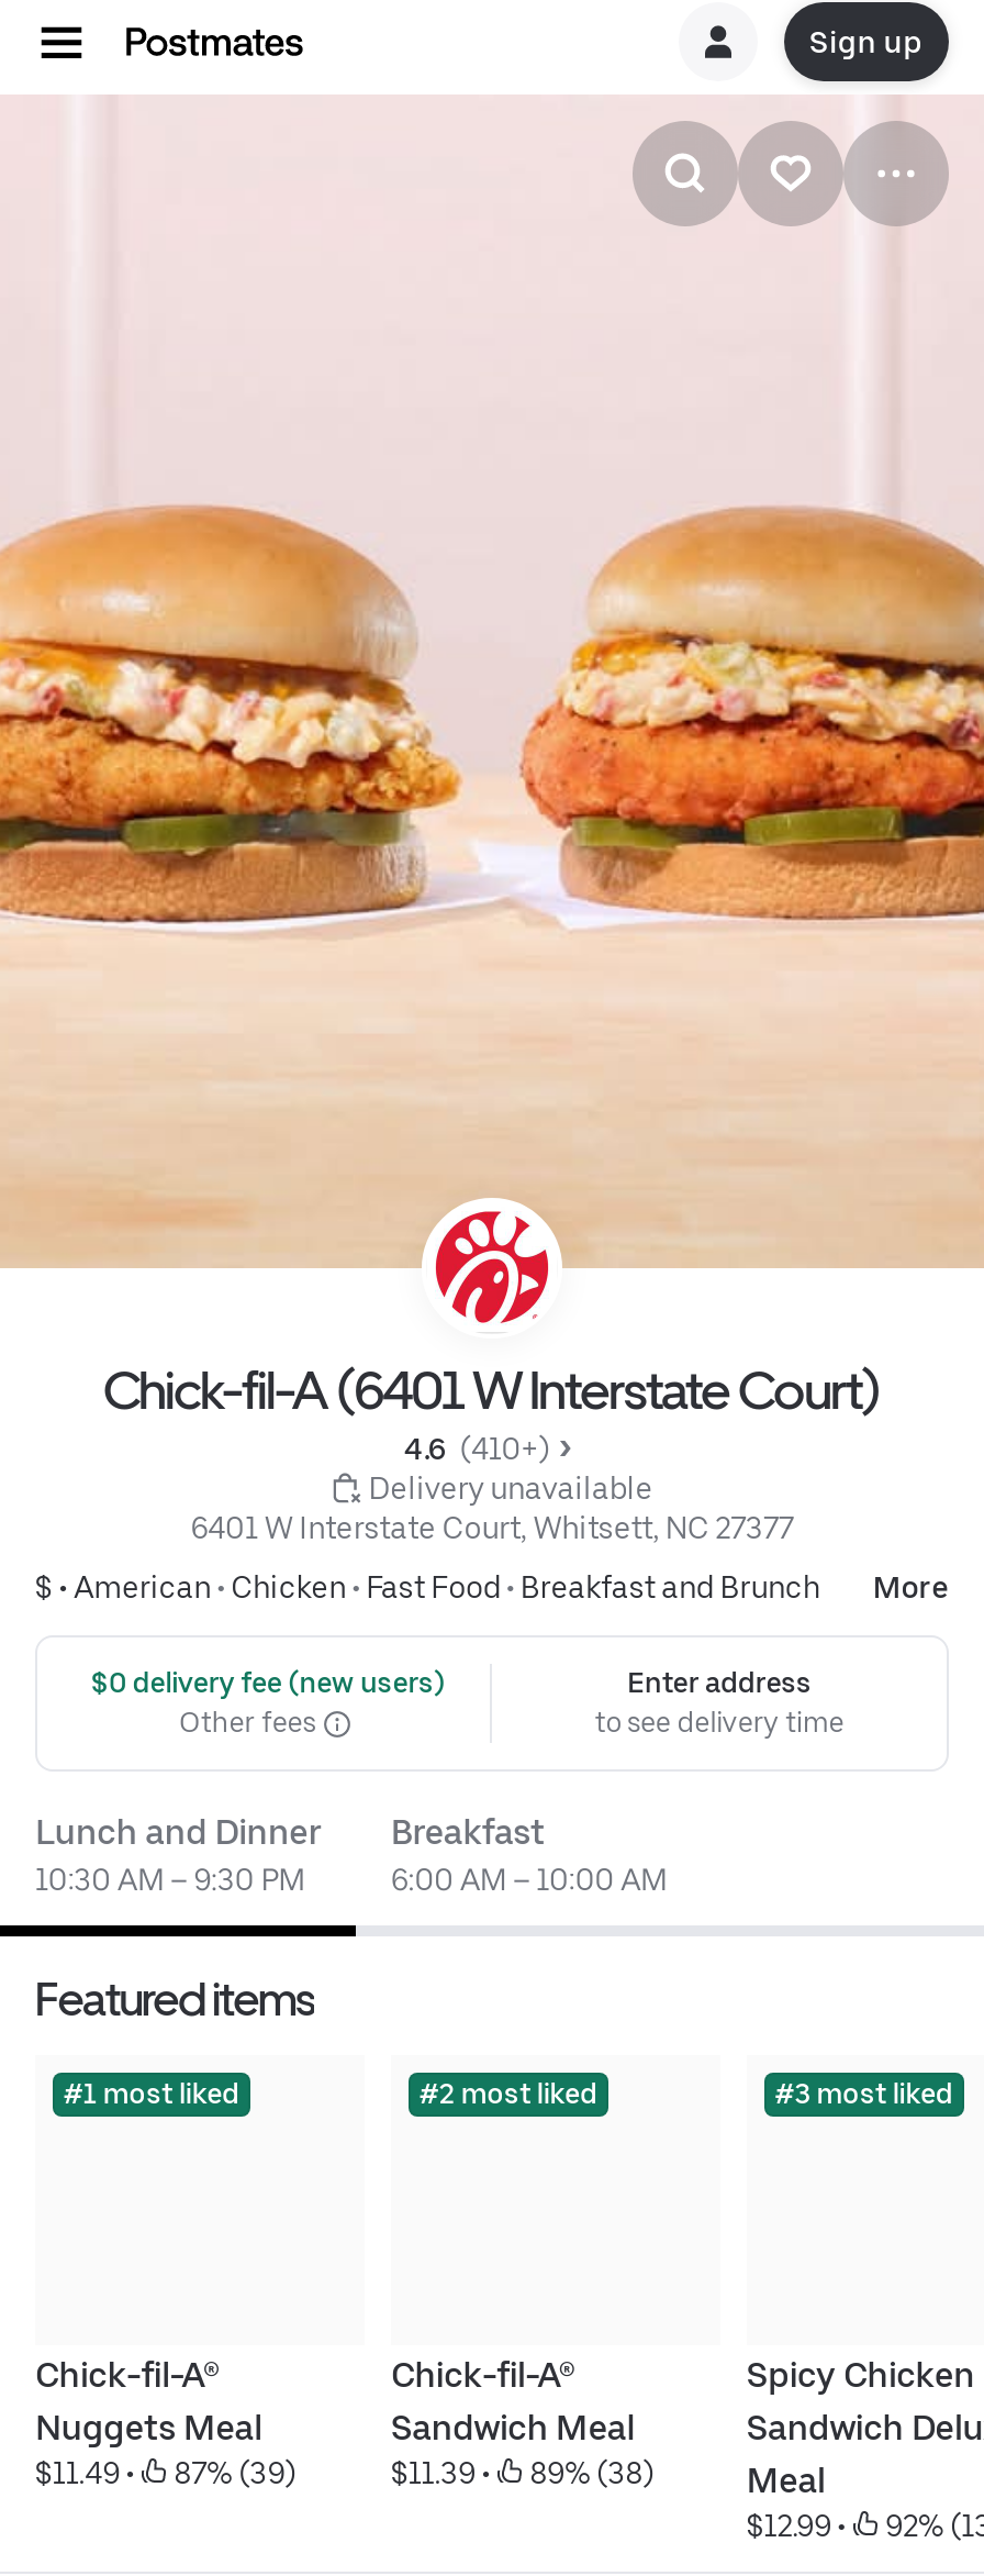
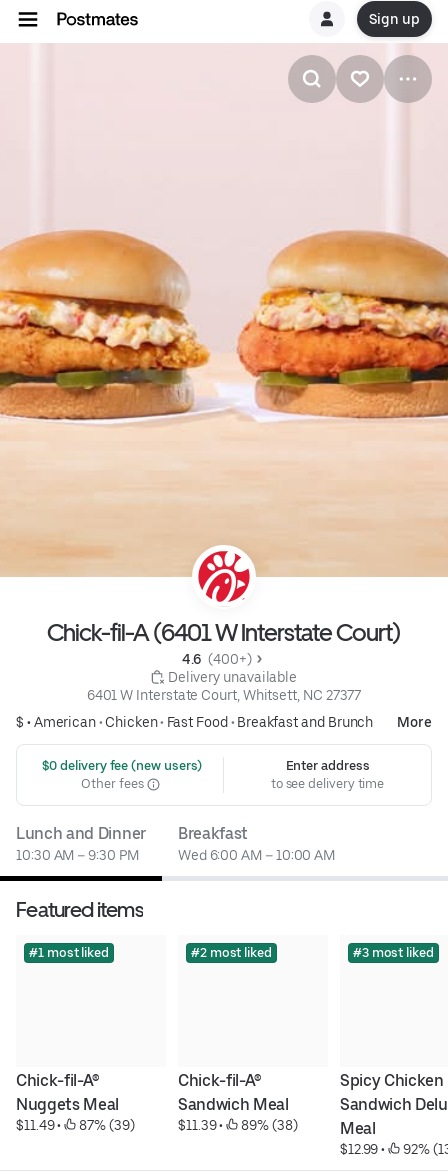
[404,1431,549,1466] 4.6 (410+) -> [182,651,252,667] 4.6 (400+)
[391,1863,667,1898] 6:00 AM – 10:00 AM -> [178,847,335,863] Wed 6:00 AM – 10:00 AM

